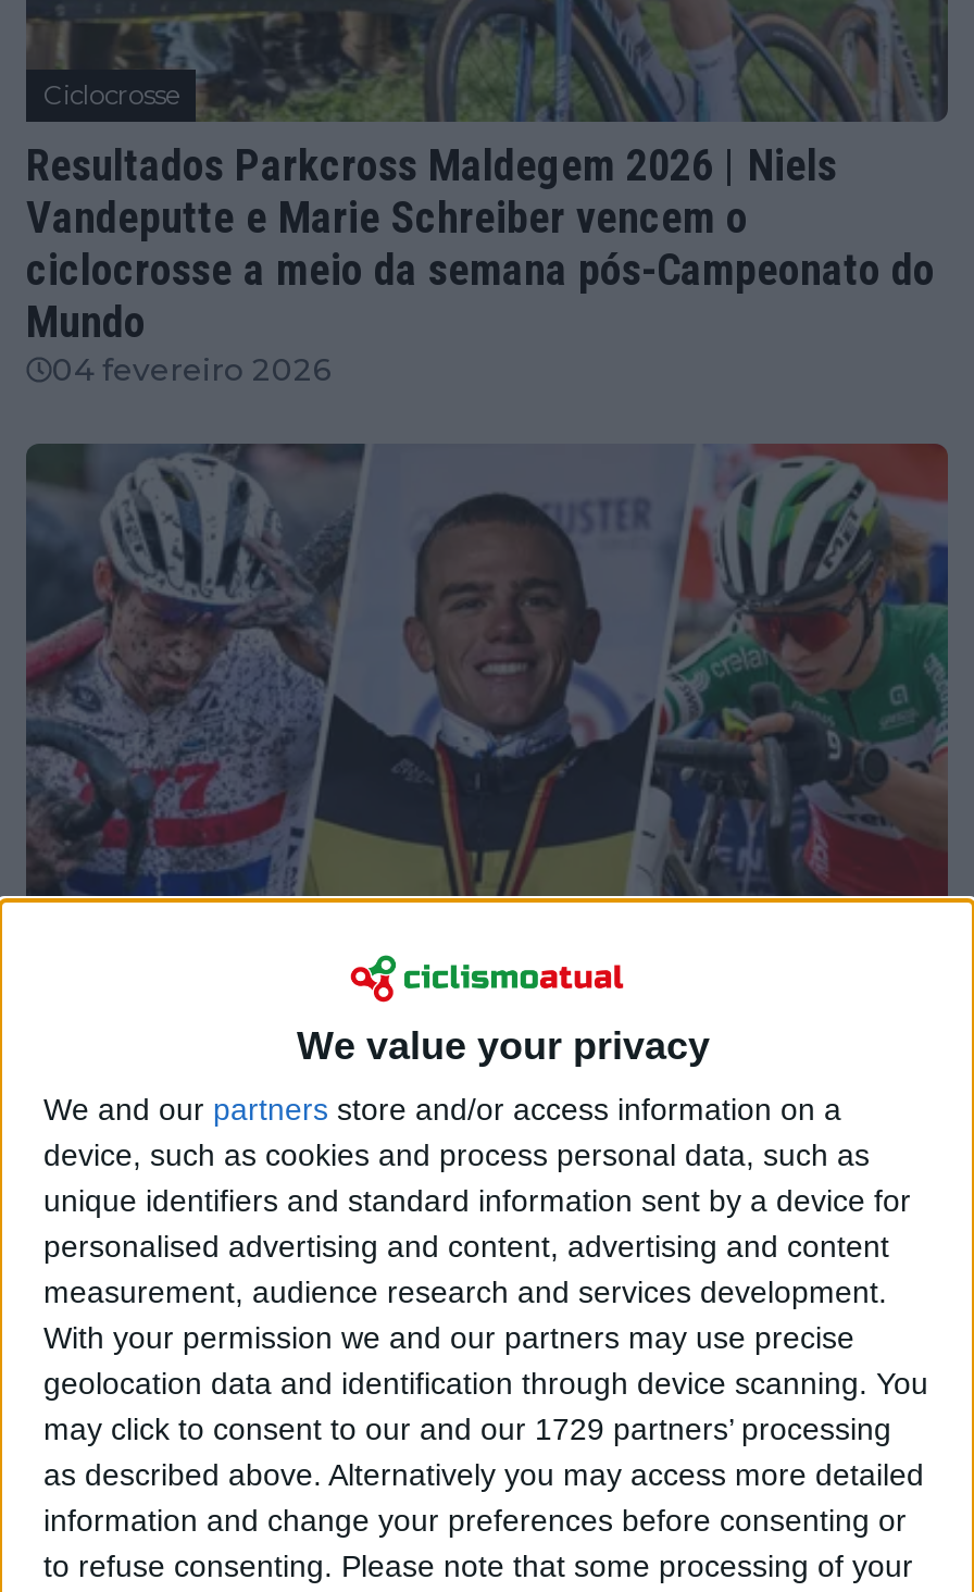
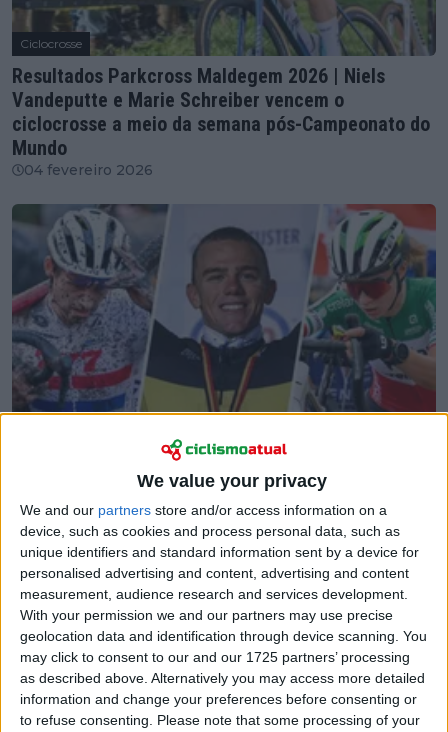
[43,1411,891,1446] may click to consent to our and our 1729 partners’ processing -> [20,649,410,665] may click to consent to our and our 1725 partners’ processing

